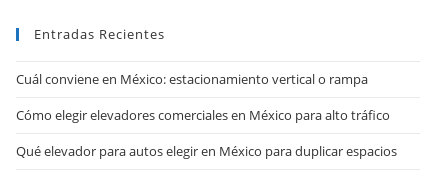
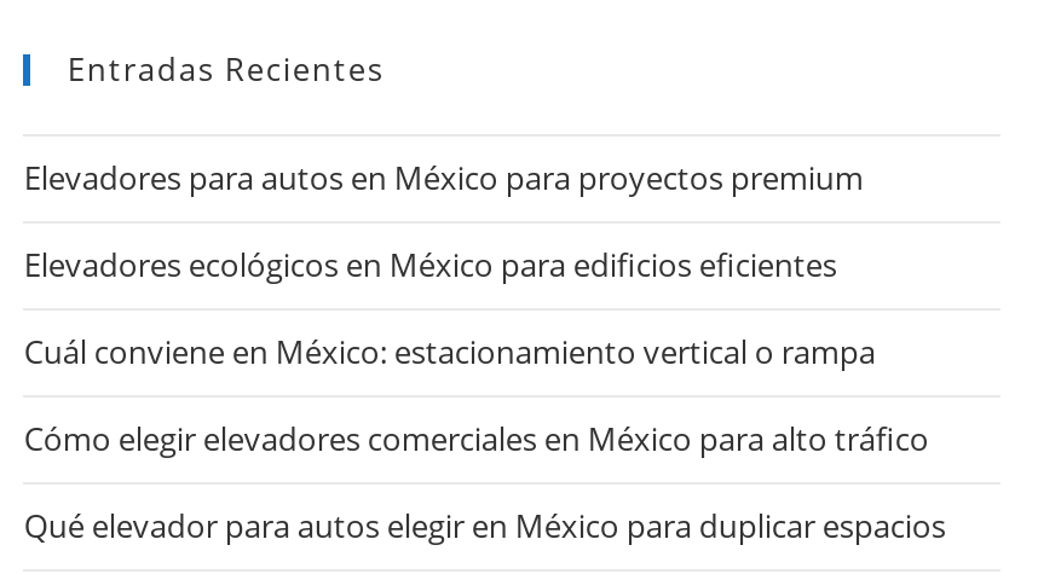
none -> [24,155,864,285] Elevadores para autos en México para proyectos premium | Elevadores ecológicos en México para edificios eficientes

